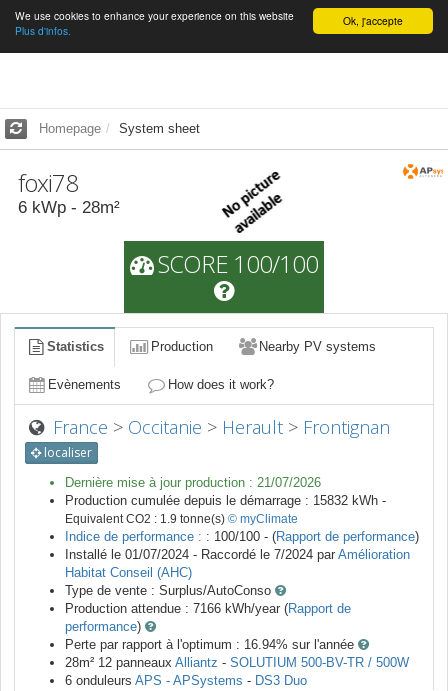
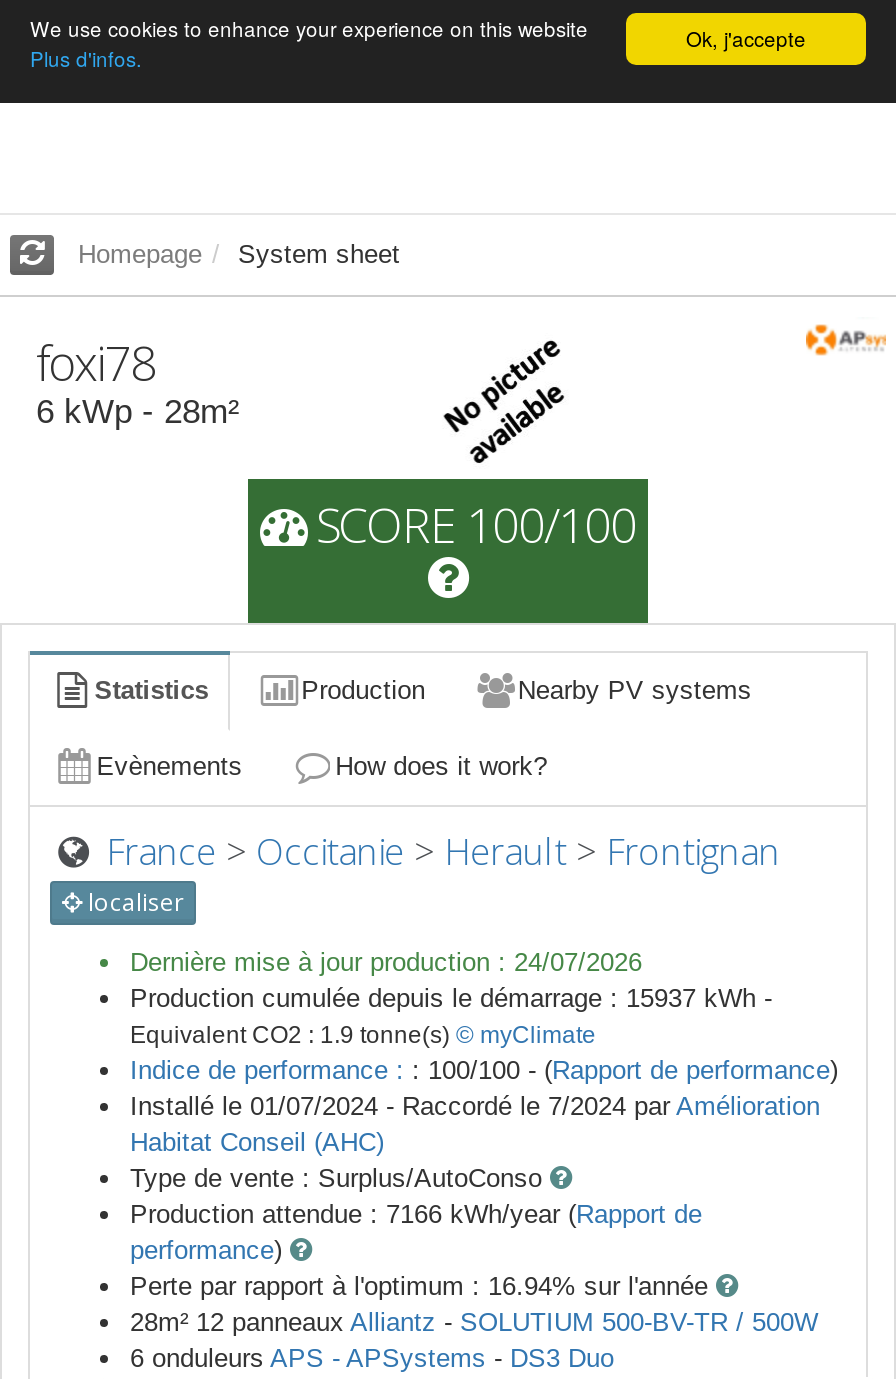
[65,475,321,490] Dernière mise à jour production : 21/07/2026 -> [130,947,642,977] Dernière mise à jour production : 24/07/2026
[65,493,386,508] Production cumulée depuis le démarrage : 15832 kWh - -> [130,983,772,1013] Production cumulée depuis le démarrage : 15937 kWh -

